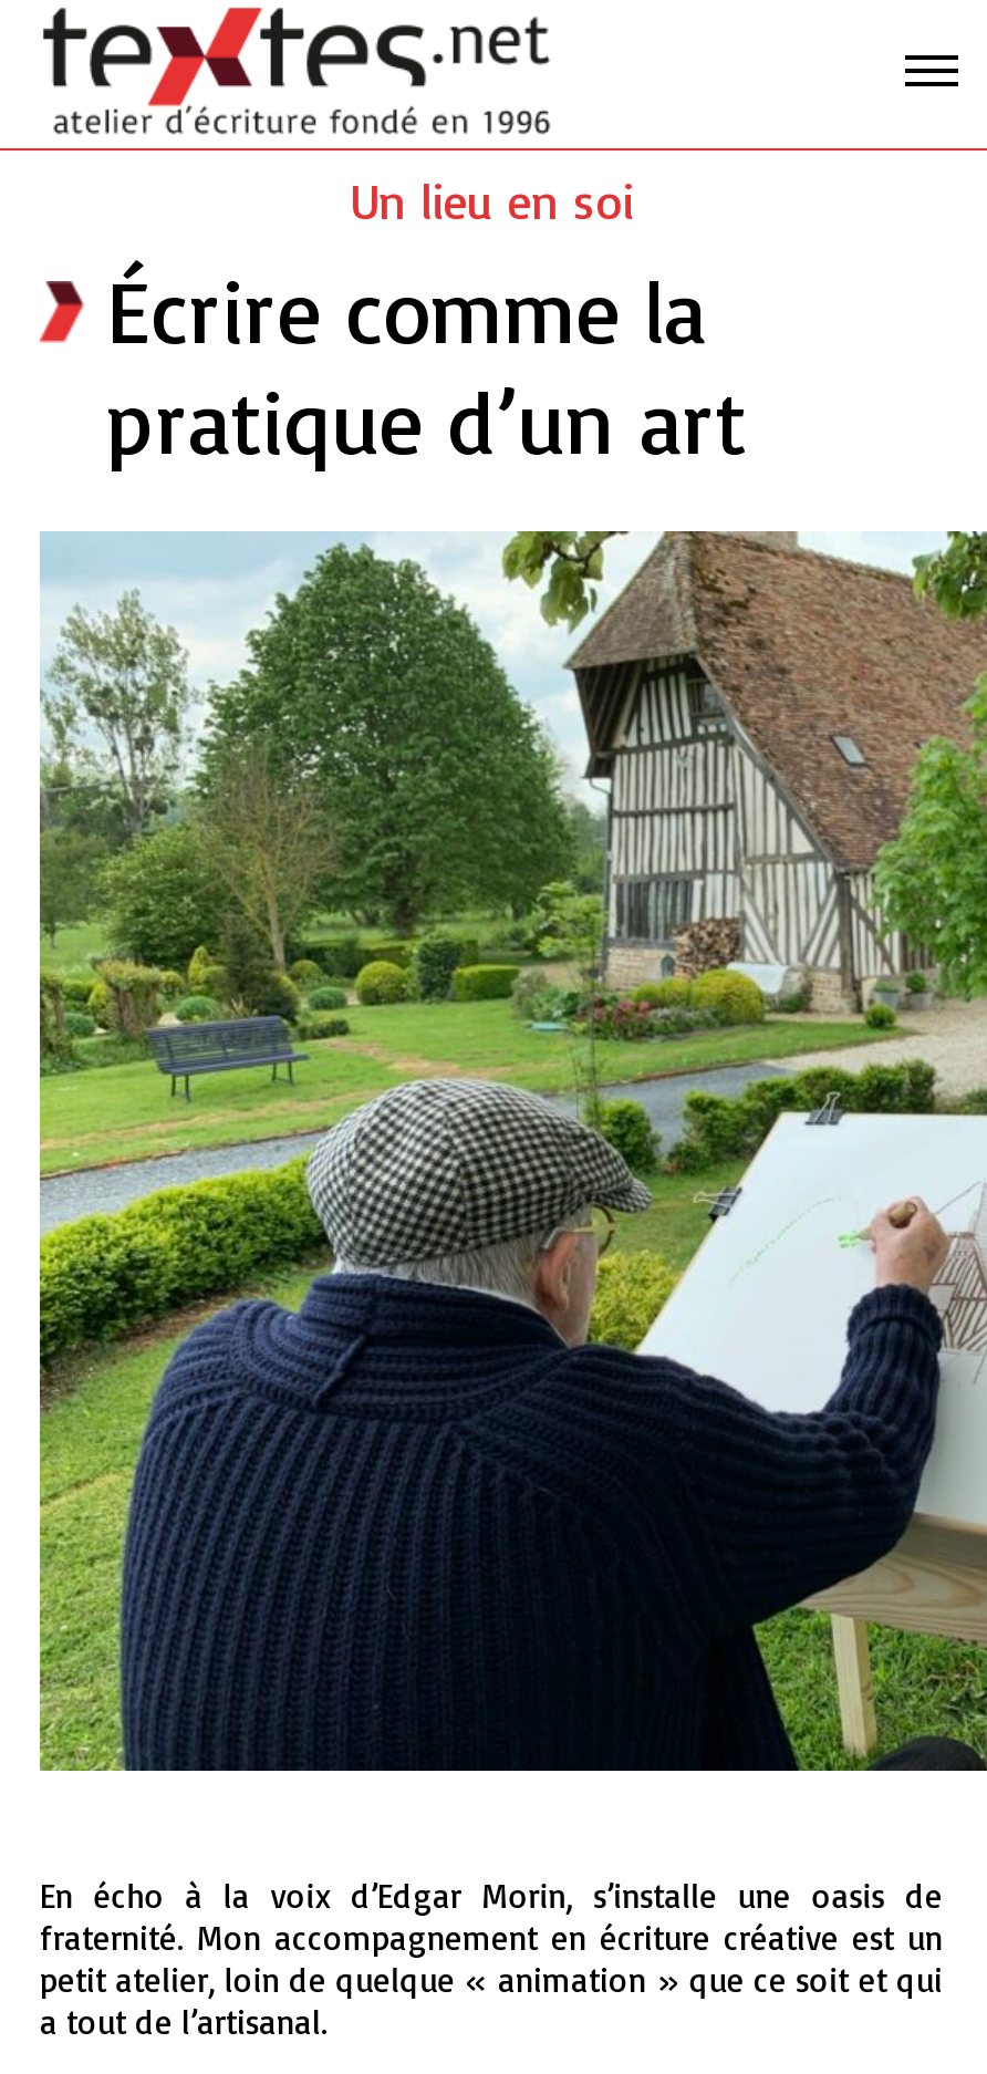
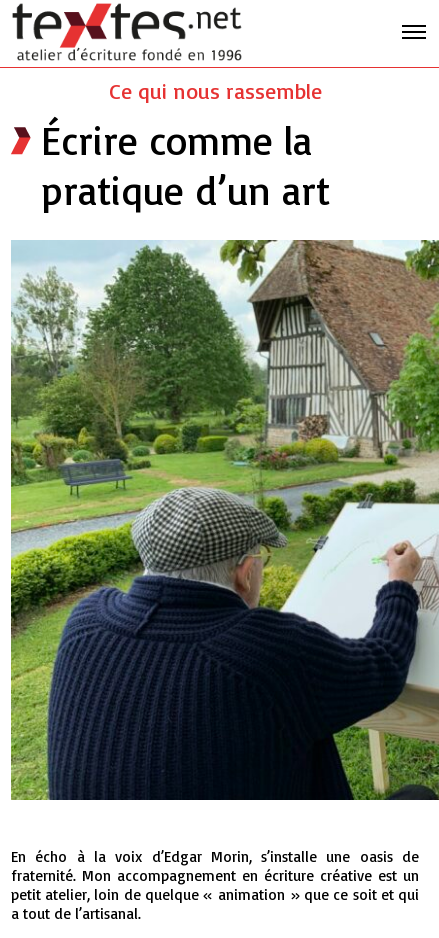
[350,170,633,230] Un lieu en soi -> [108,77,321,104] Ce qui nous rassemble

